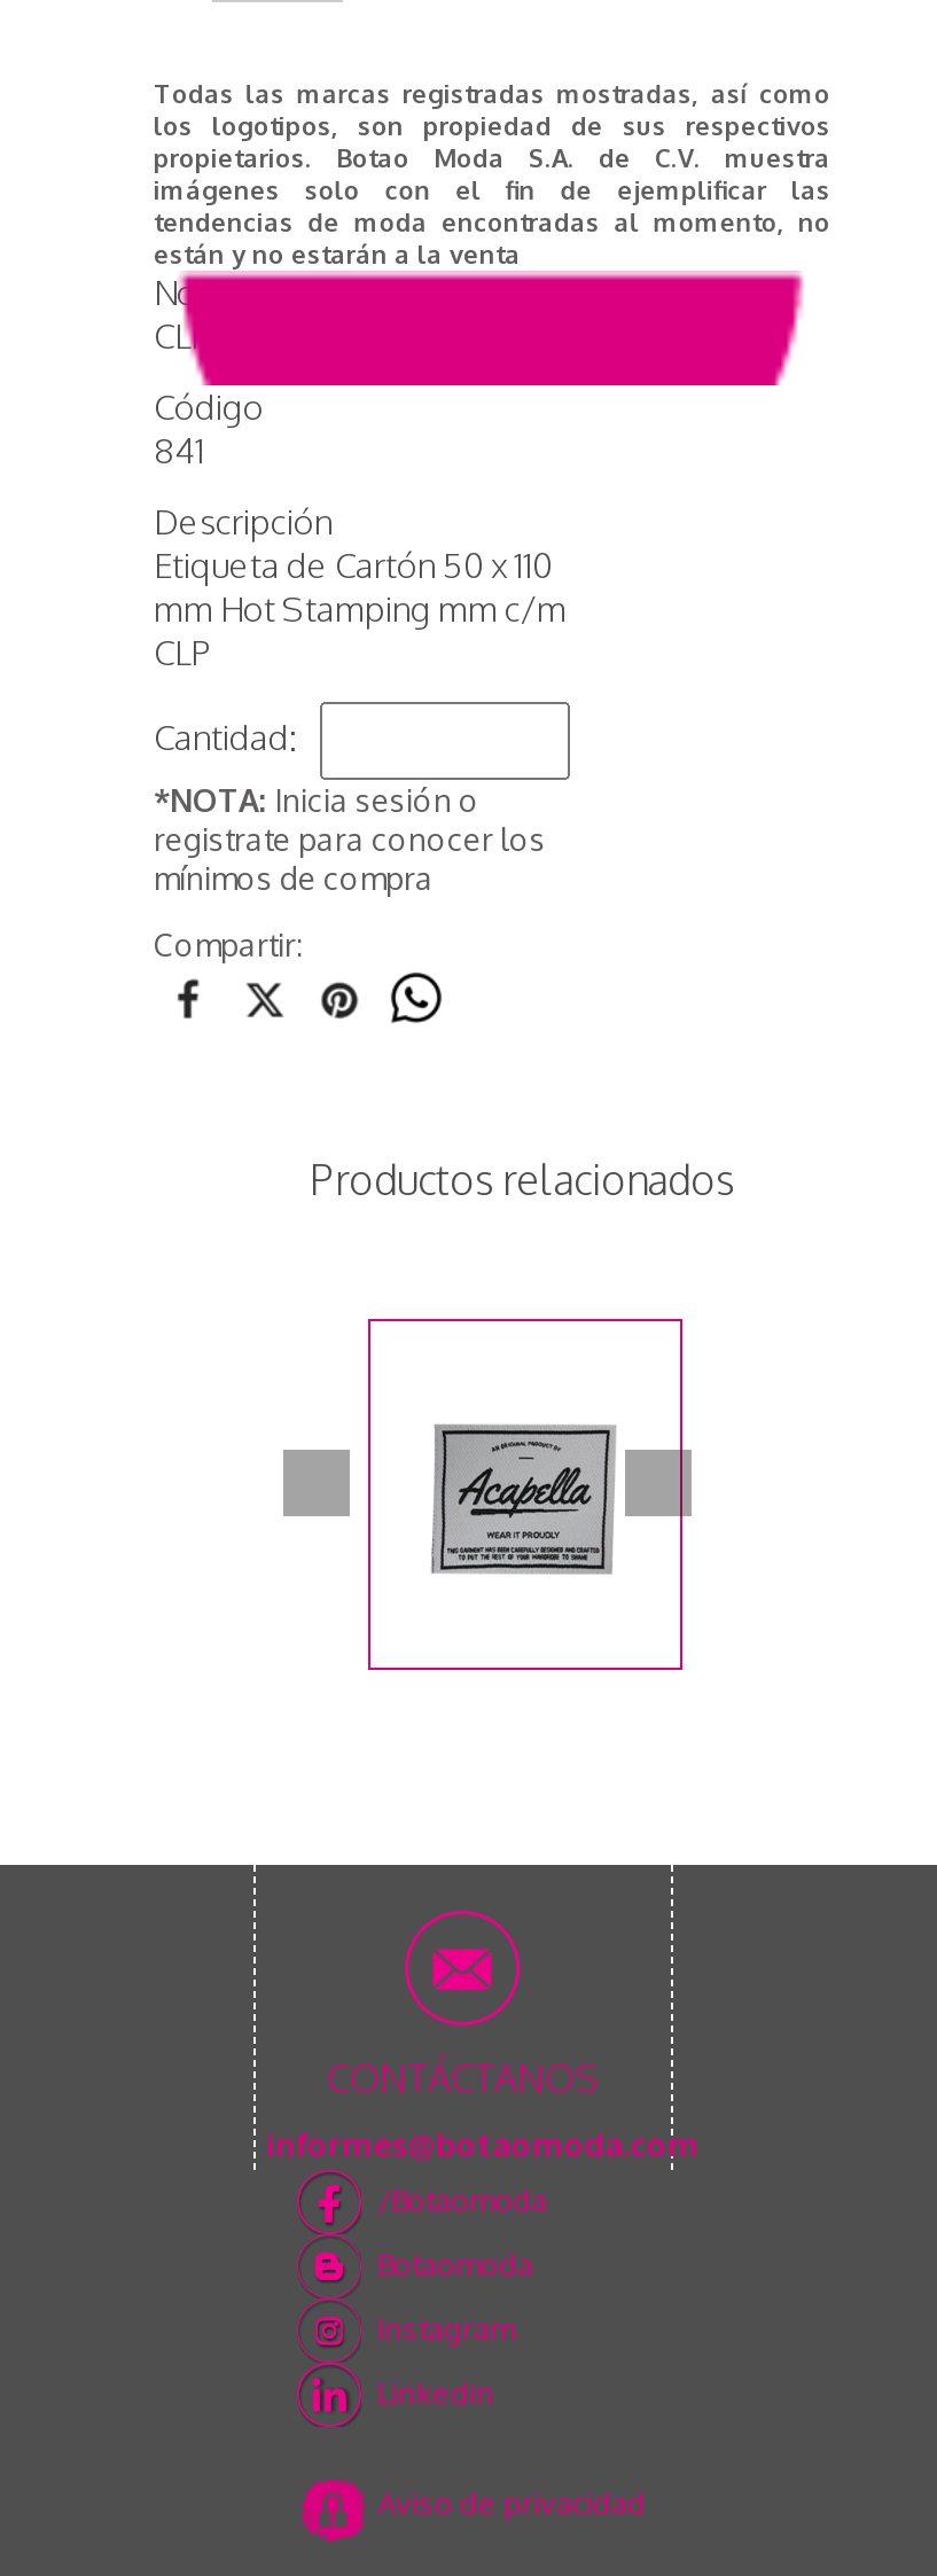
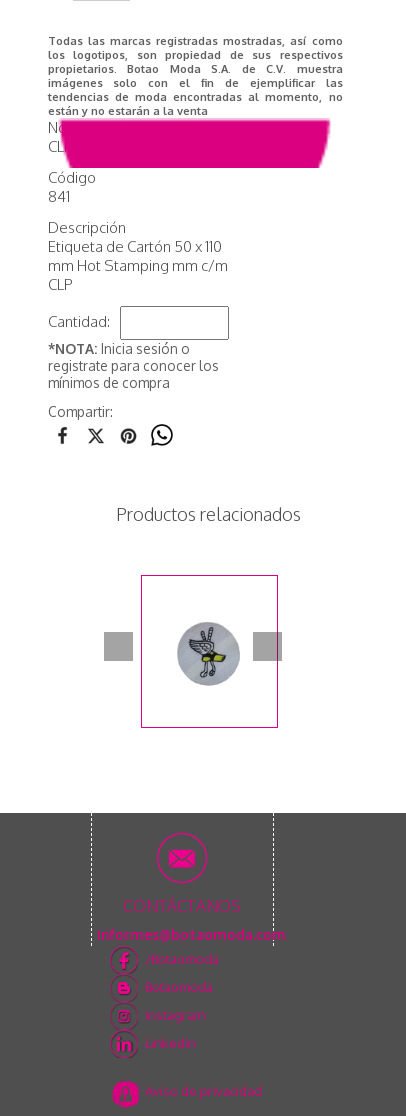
[430,1422,616,1576] [image] -> [169,621,248,686] [image]

